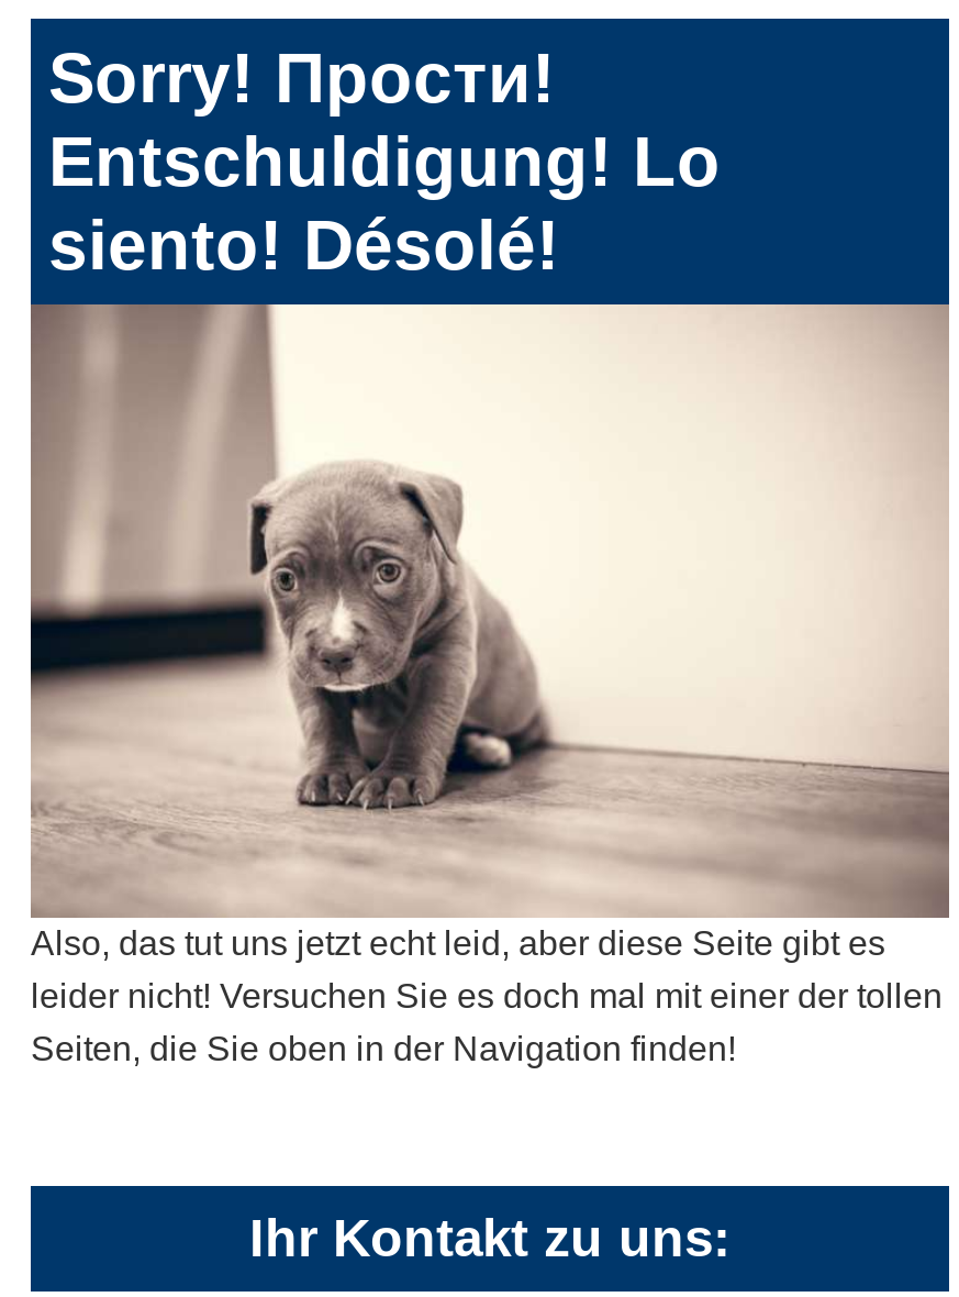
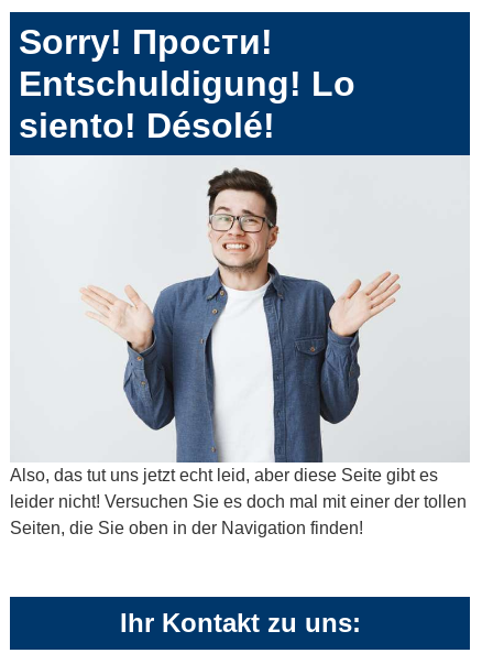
[29,302,949,918] [image] -> [10,154,469,462] [image]

